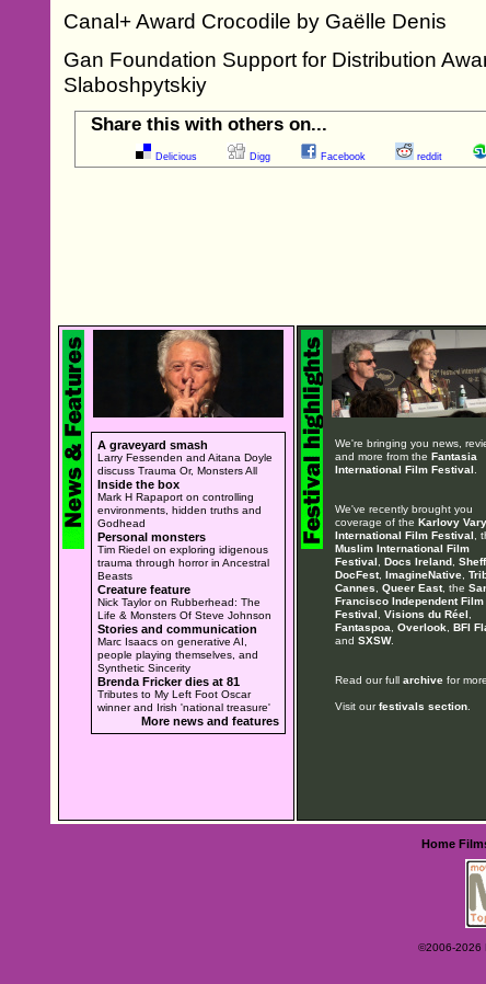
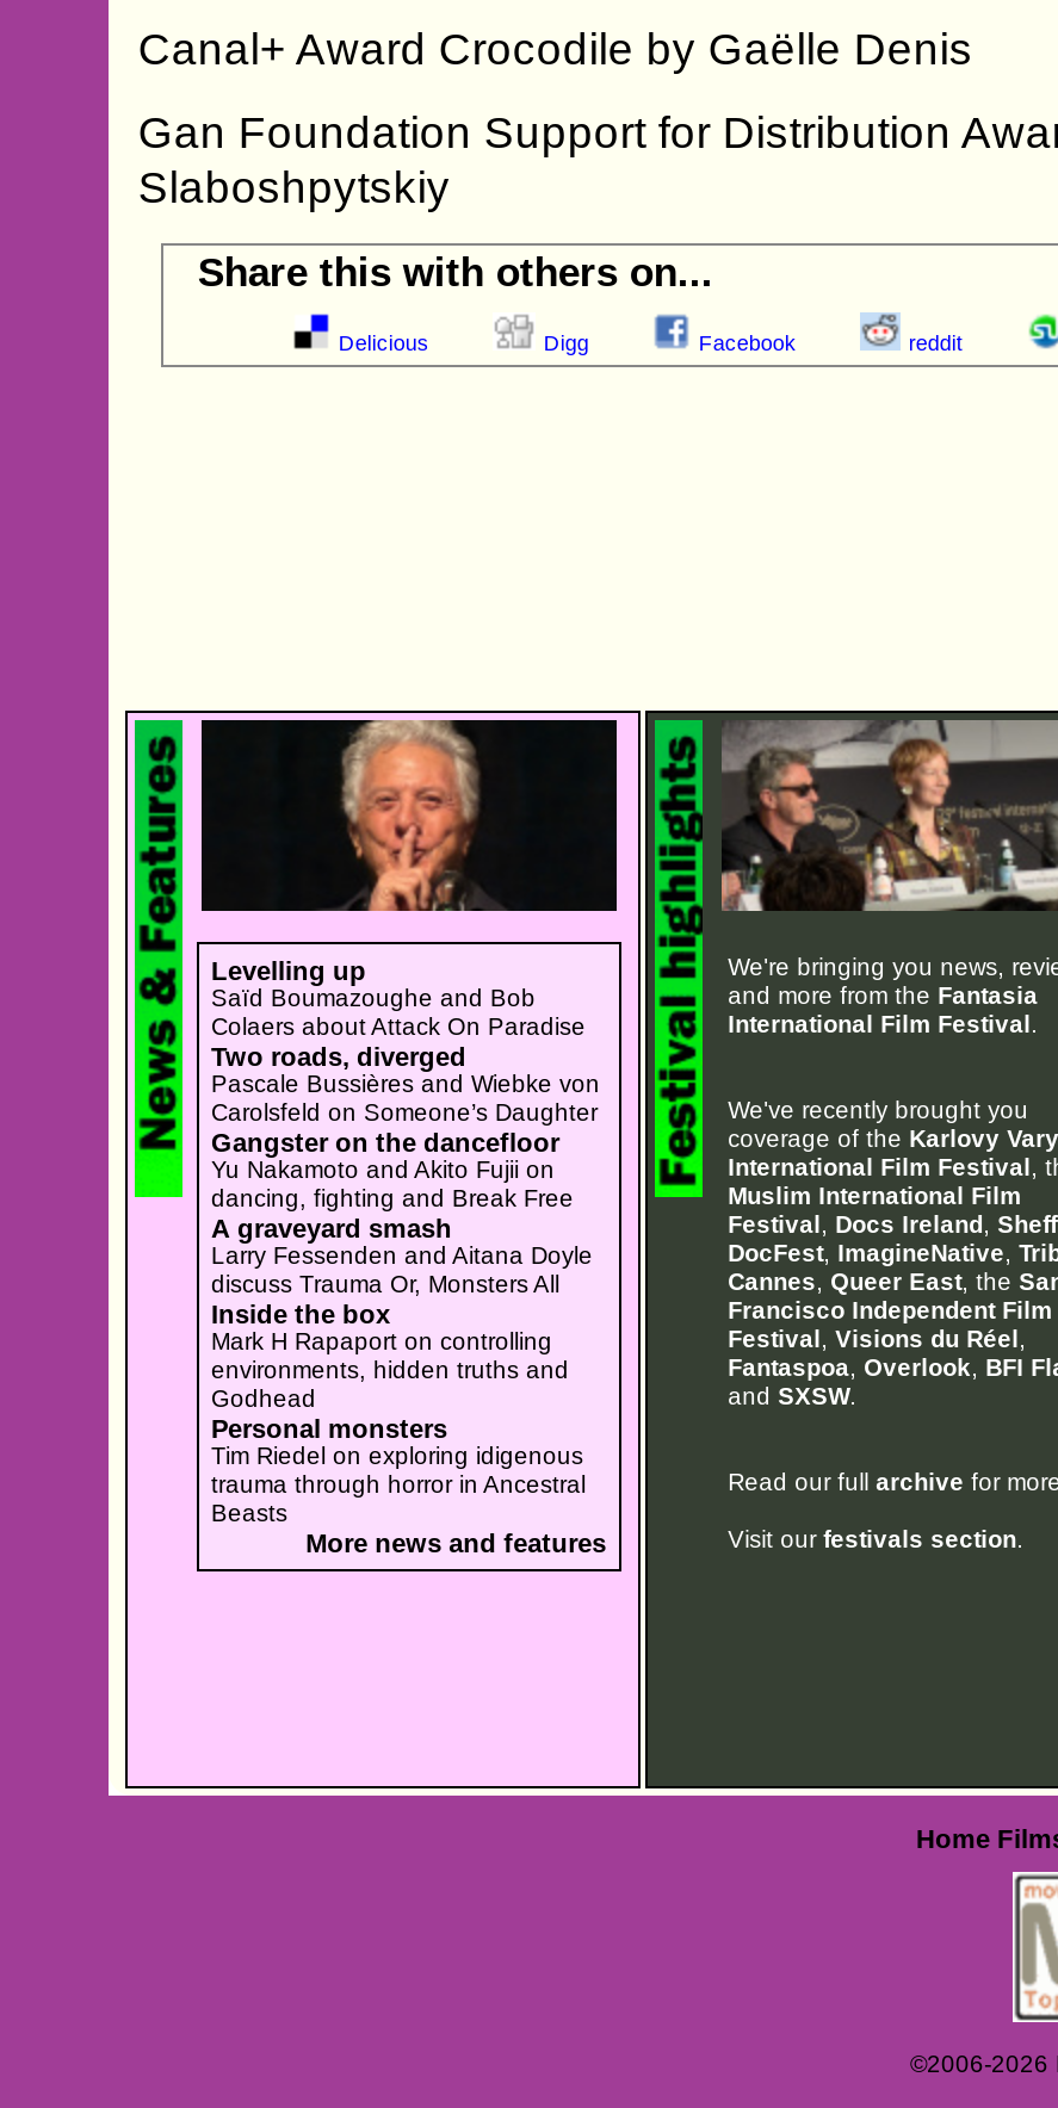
moved [97,438,273,581] -> [211,1213,593,1525]: A graveyard smash | Larry Fessenden and Aitana Doyle | discuss Trauma Or, Monsters All | ... | trauma through horror in Ancestral | Beasts
none -> [211,955,600,1210] Levelling up | Saïd Boumazoughe and Bob | Colaers about Attack On Paradise | Two roads, diverged | Pascale Bussières and Wiebke von | Carolsfeld on Someone’s Daughter | Gangster on the dancefloor | Yu Nakamoto and Akito Fujii on | dancing, fighting and Break Free
[97,583,271,713] Creature feature | Nick Taylor on Rubberhead: The | Life & Monsters Of Steve Johnson | Stories and communication | Marc Isaacs on generative AI, | people playing themselves, and | Synthetic Sincerity | Brenda Fricker dies at 81 | Tributes to My Left Foot Oscar | winner and Irish 'national treasure' -> none

